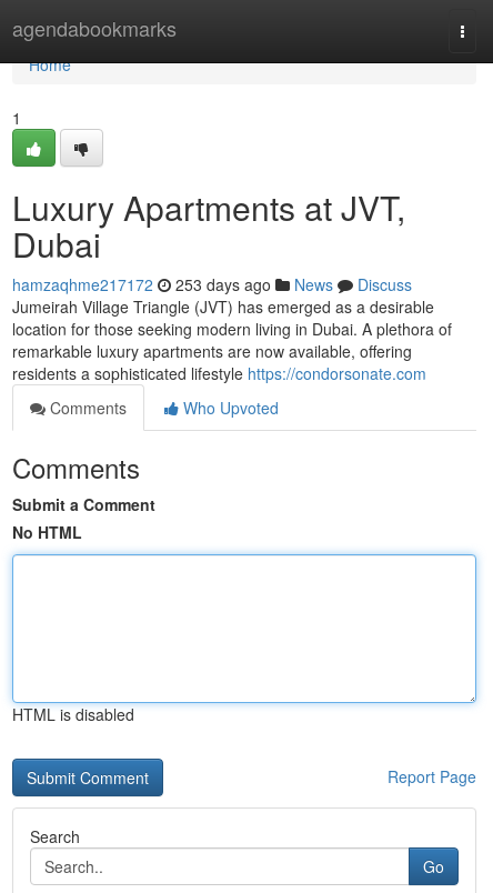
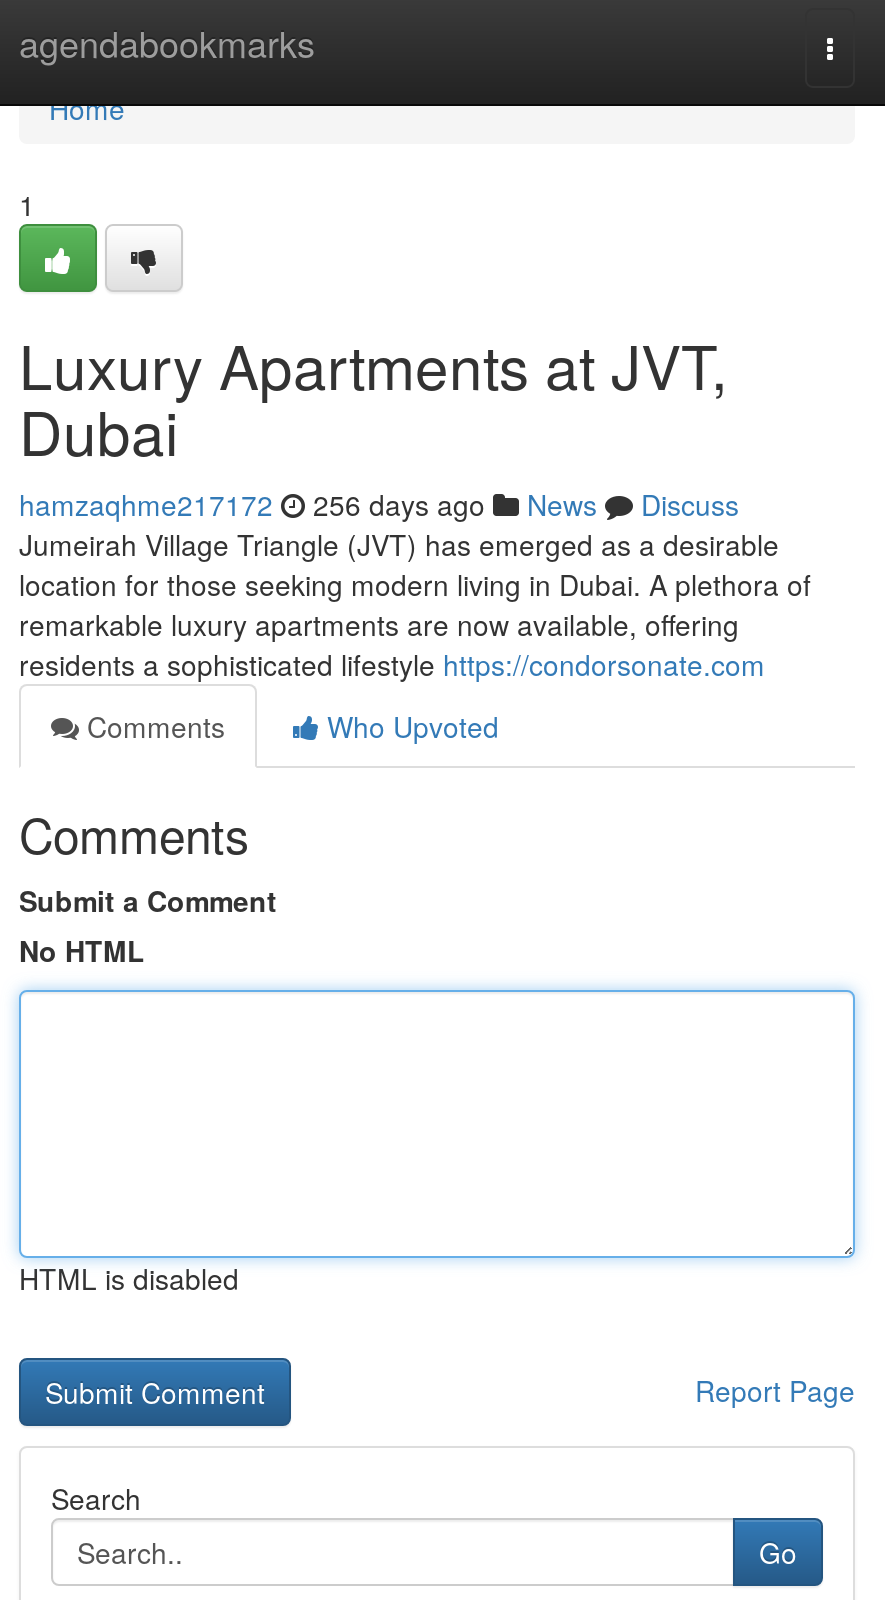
[12,273,412,295] hamzaqhme217172 253 days ago News Discuss -> [19,484,739,524] hamzaqhme217172 256 days ago News Discuss

